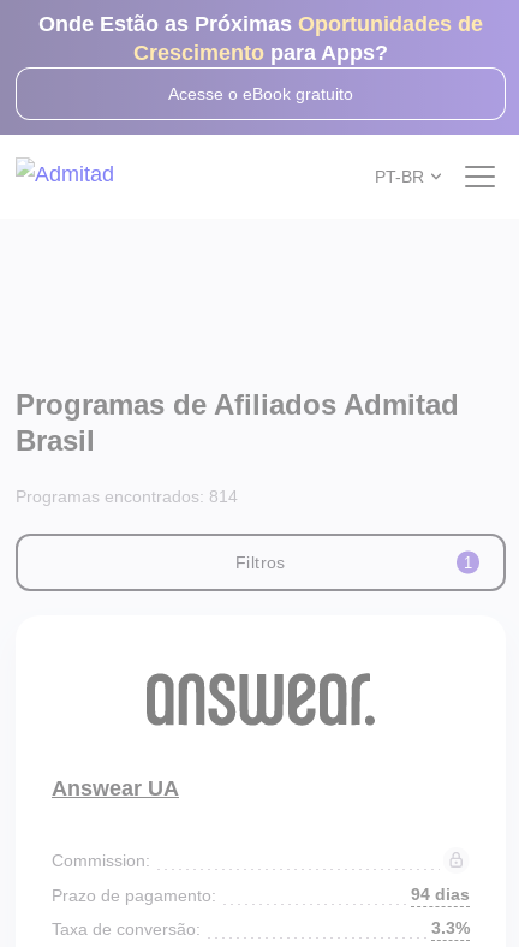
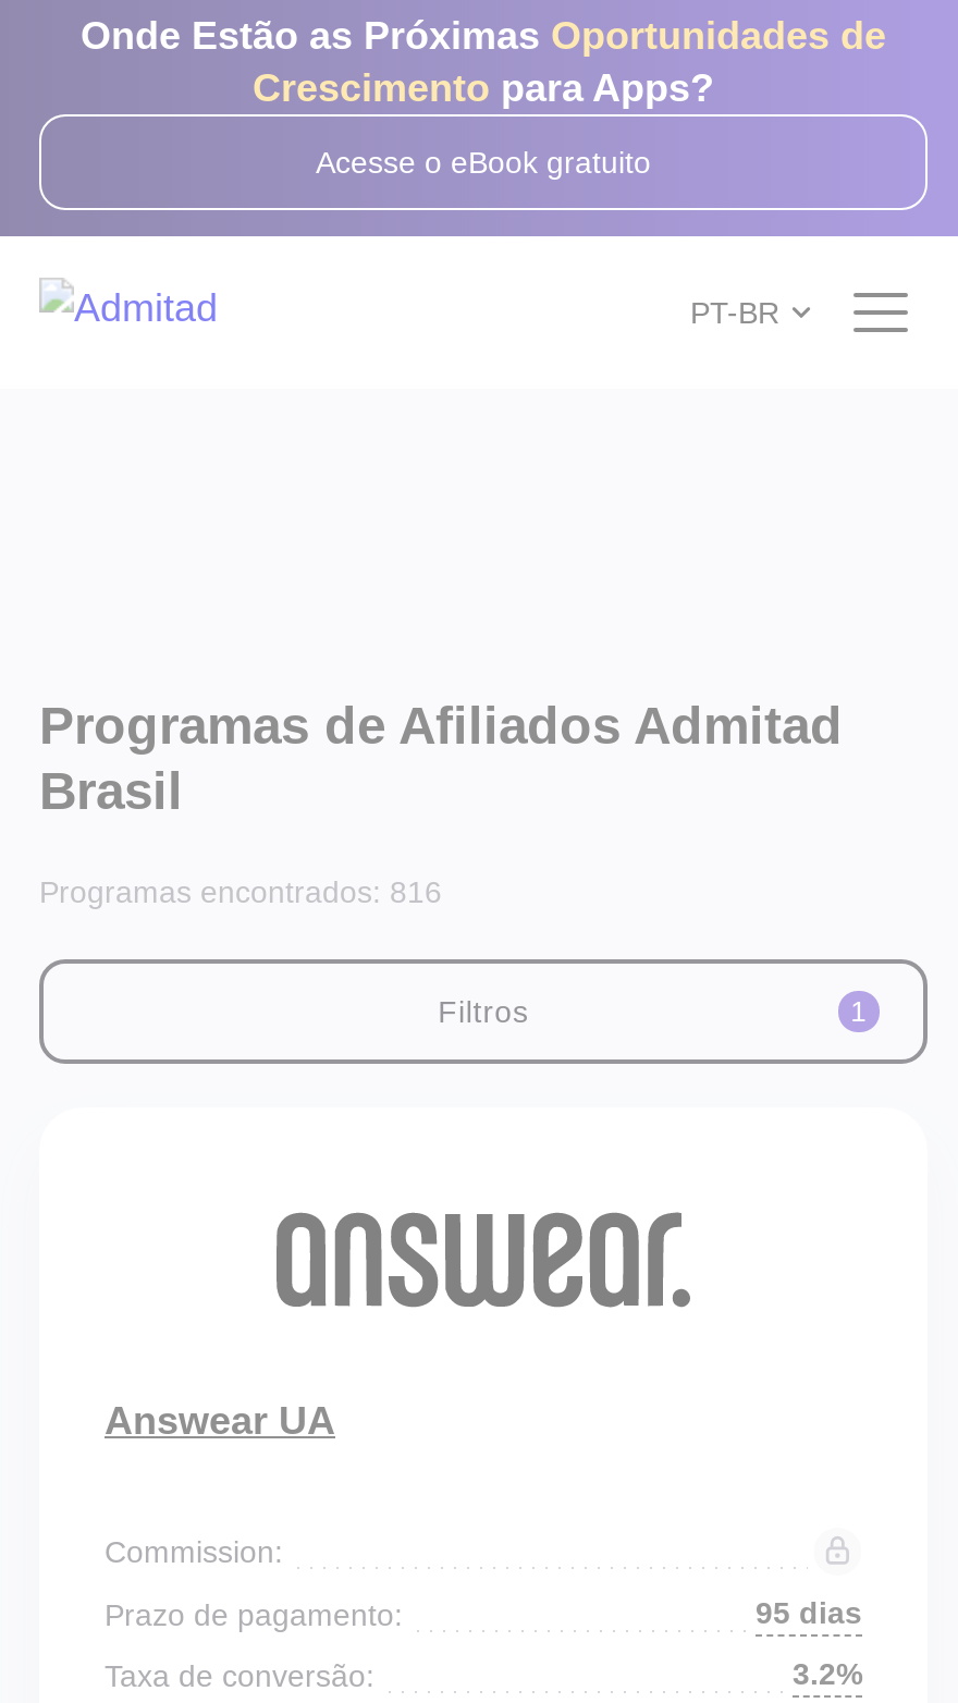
[16,487,238,506] Programas encontrados: 814 -> [39,874,442,909] Programas encontrados: 816
[411,885,470,904] 94 dias -> [756,1595,862,1630] 95 dias
[431,918,470,937] 3.3% -> [793,1656,862,1691] 3.2%

